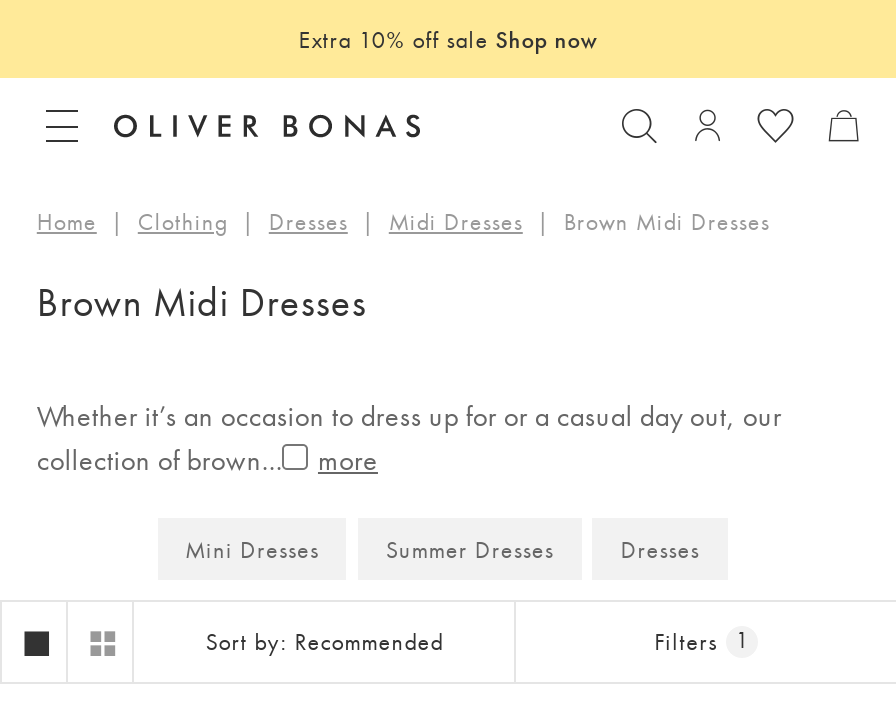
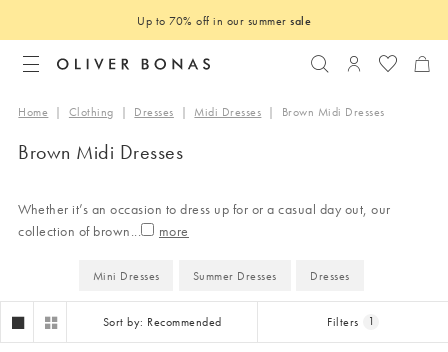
[298,23,598,55] Extra 10% off sale Shop now -> [137,13,311,29] Up to 70% off in our summer sale

